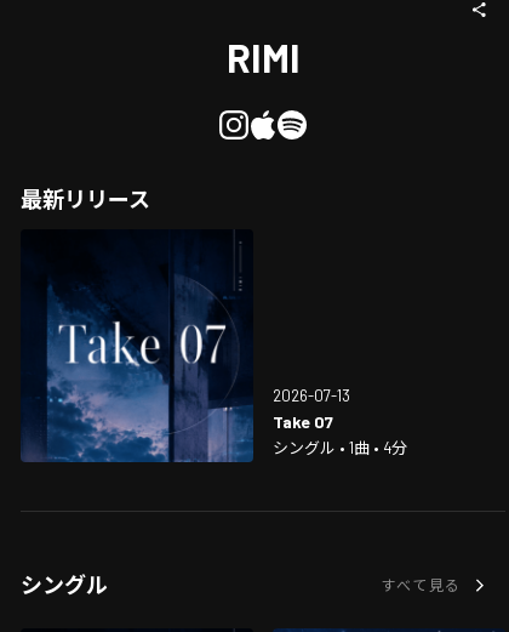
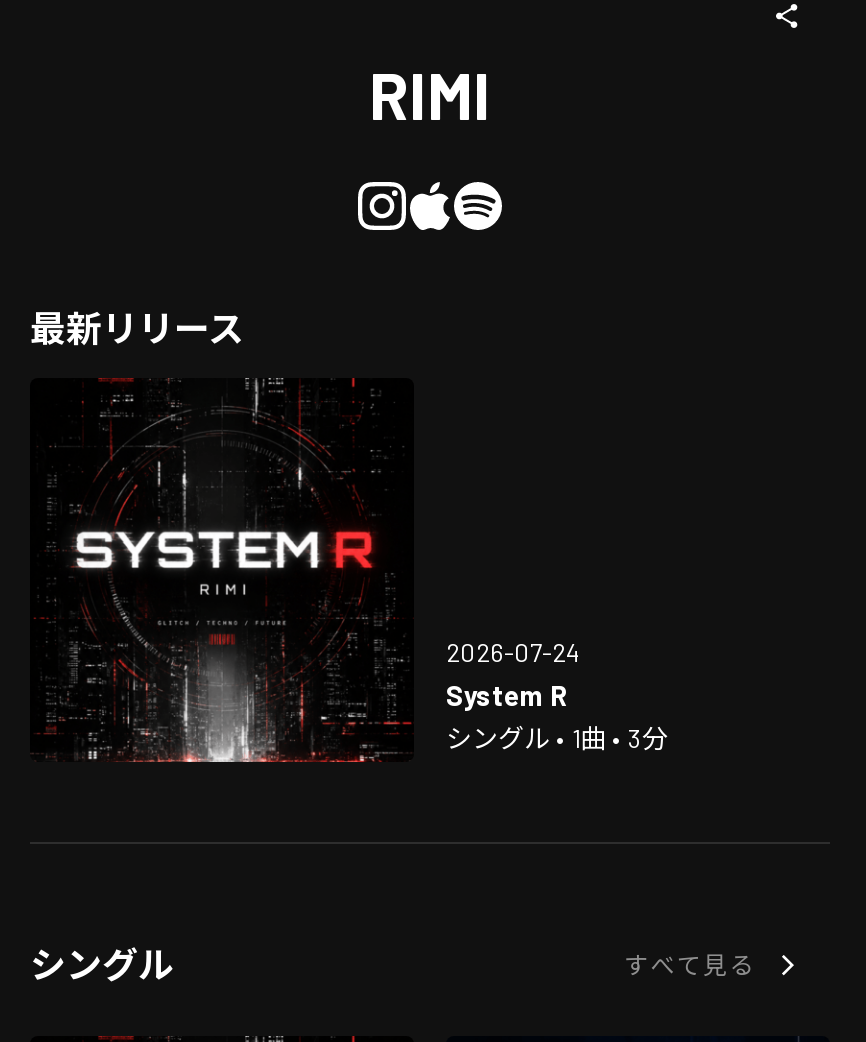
[21,229,407,463] [image] | 2026-07-13 | Take 07 | シングル • 1曲 • 4分 -> [30,378,668,764] [image] | 2026-07-24 | System R | シングル • 1曲 • 3分

